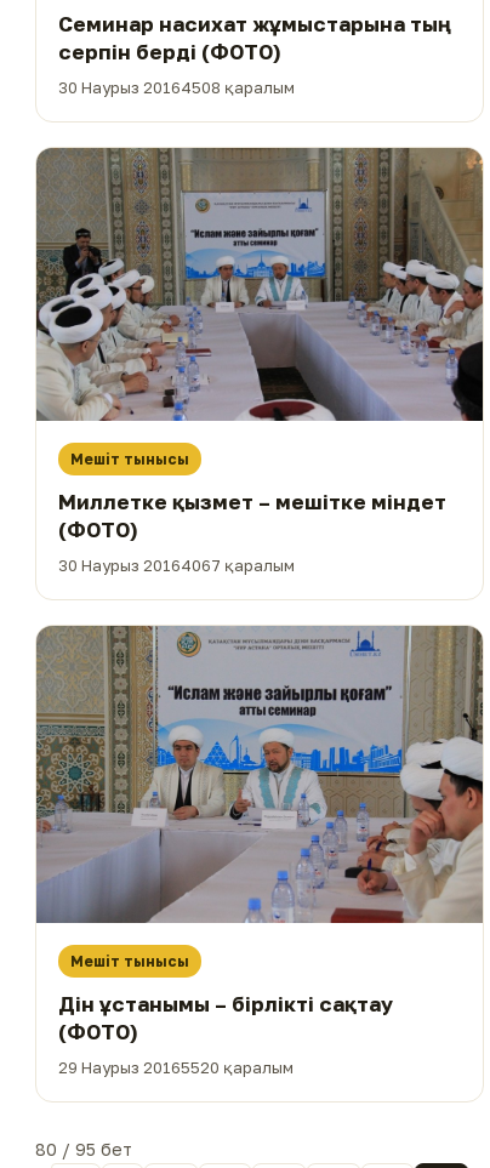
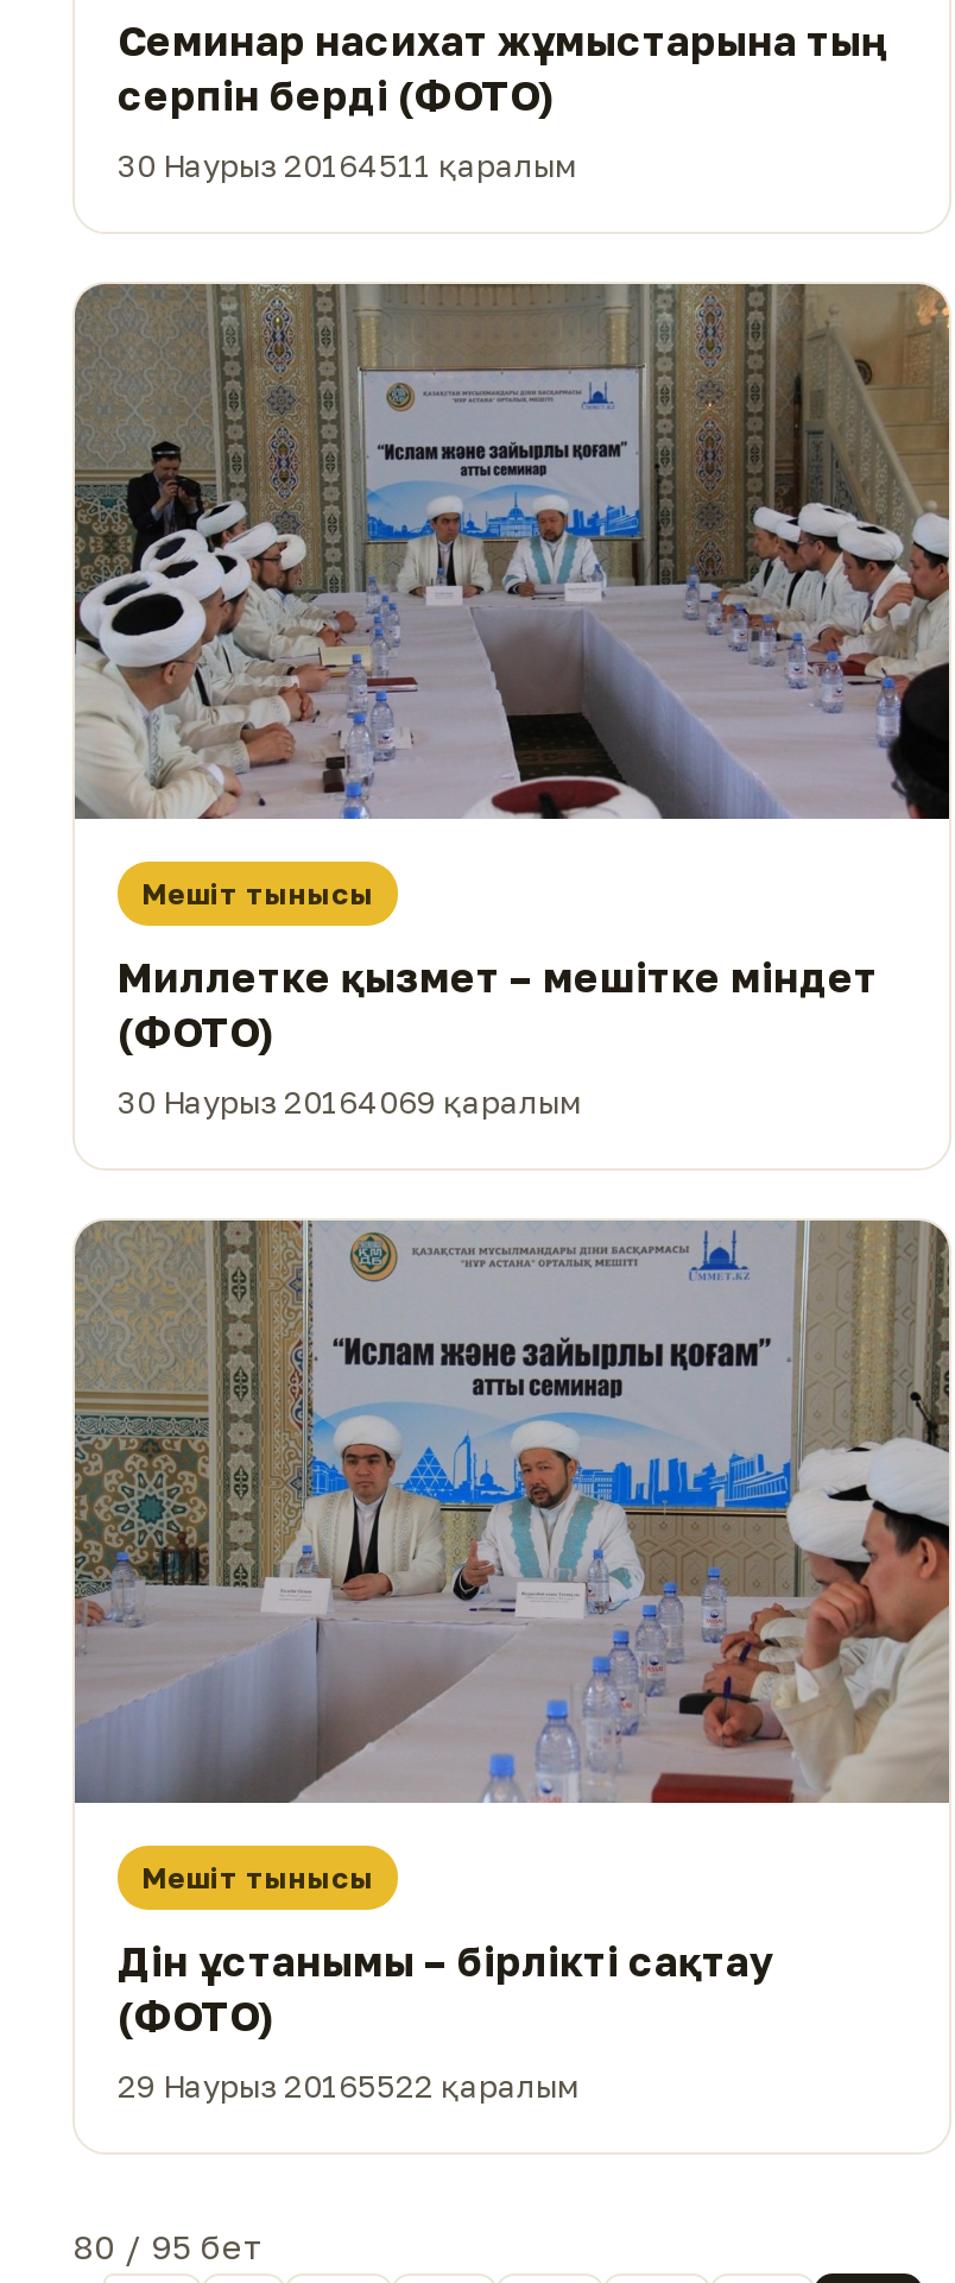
[58,78,295,97] 30 Наурыз 20164508 қаралым -> [118,146,576,184] 30 Наурыз 20164511 қаралым
[58,555,295,574] 30 Наурыз 20164067 қаралым -> [118,1081,581,1120] 30 Наурыз 20164069 қаралым
[58,1058,294,1077] 29 Наурыз 20165520 қаралым -> [118,2067,578,2105] 29 Наурыз 20165522 қаралым

